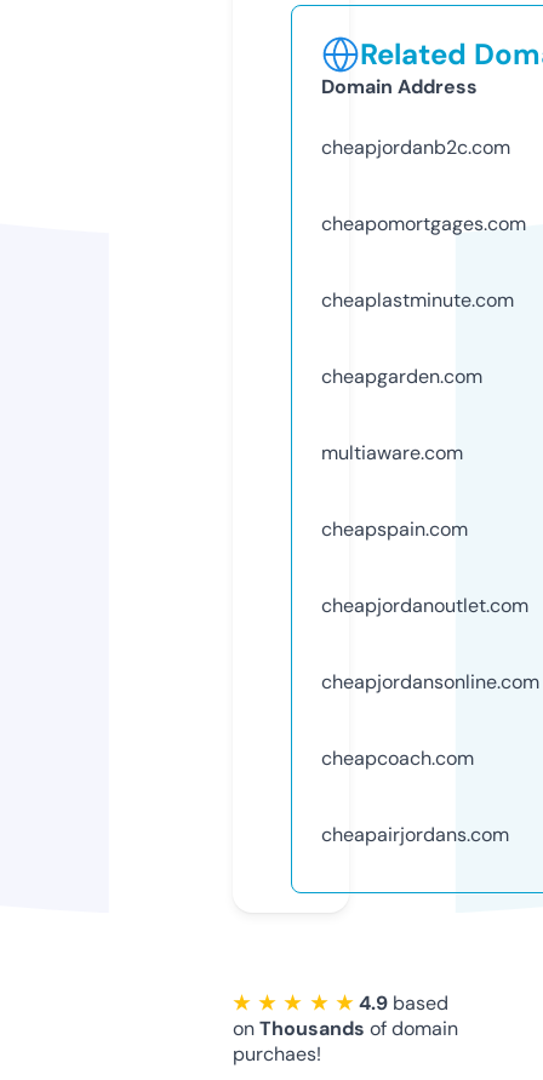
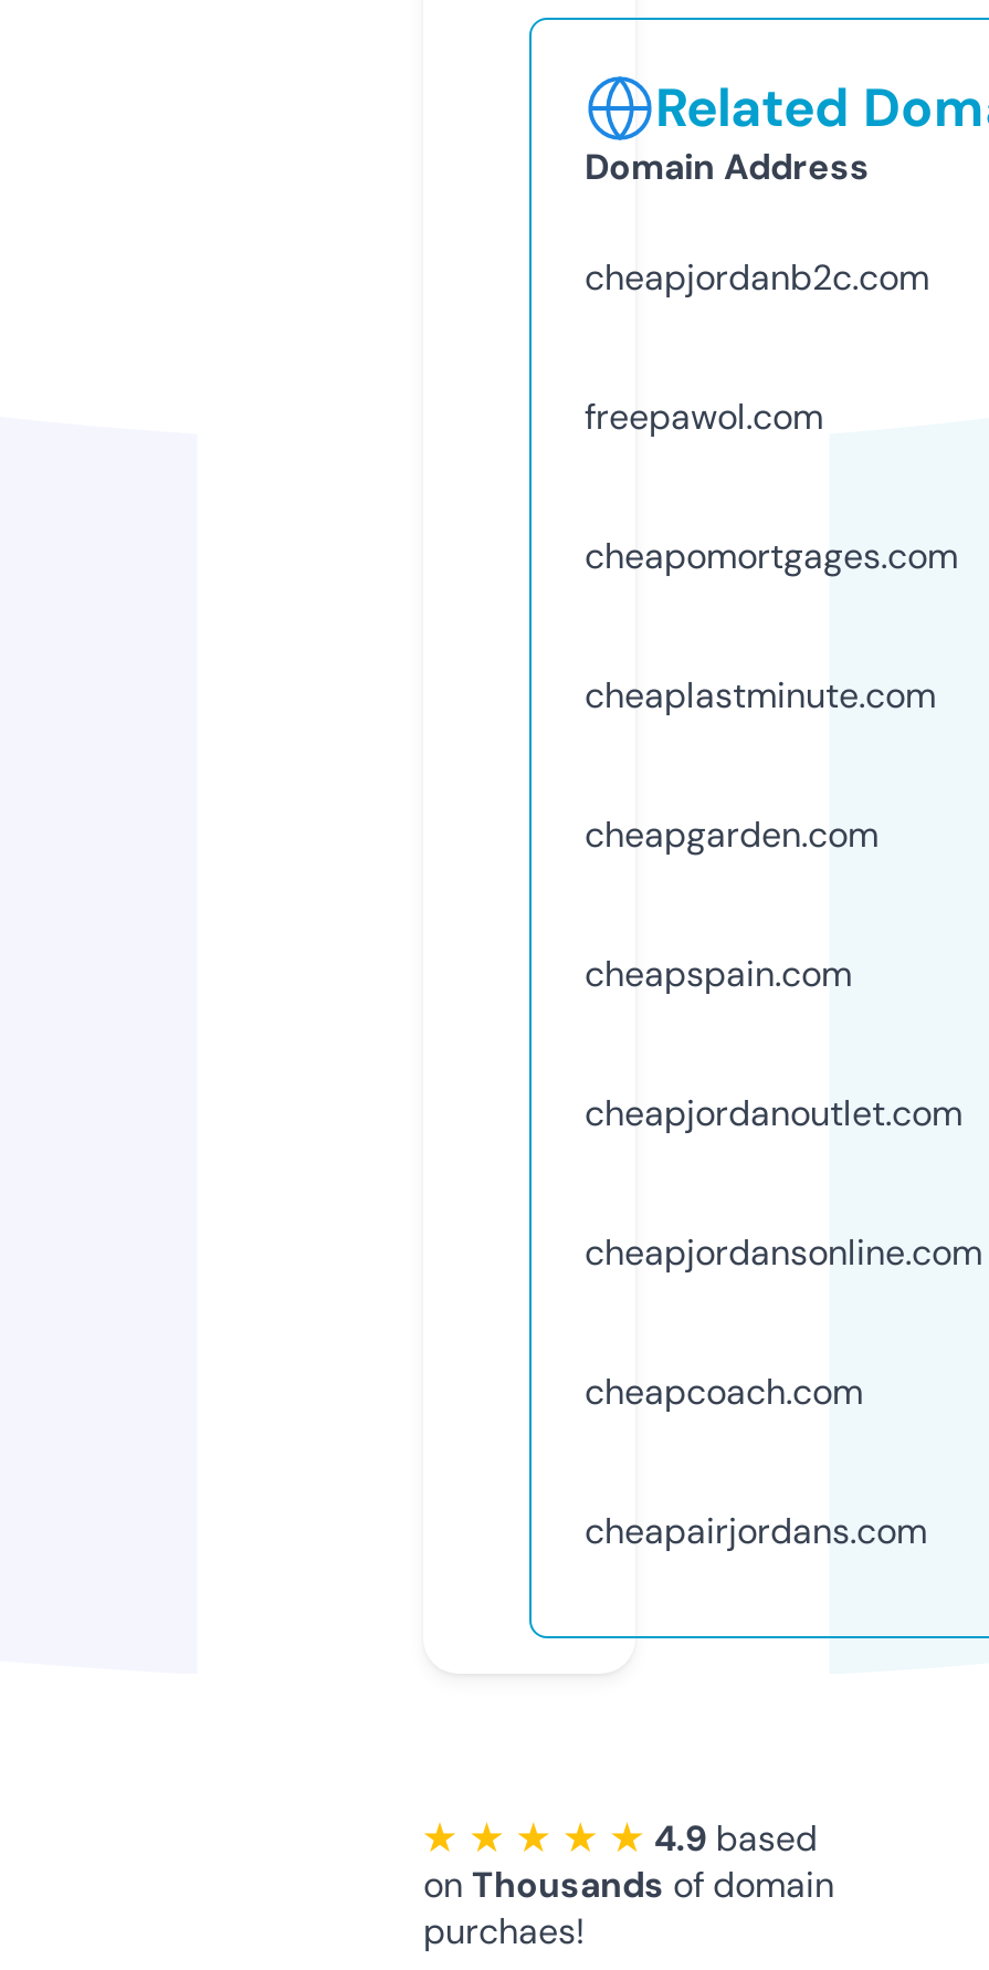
none -> [585,393,823,440] freepawol.com
moved [321,211,526,389] -> [585,532,958,857]: cheapomortgages.com | cheaplastminute.com | cheapgarden.com
[321,440,463,465] multiaware.com -> none

